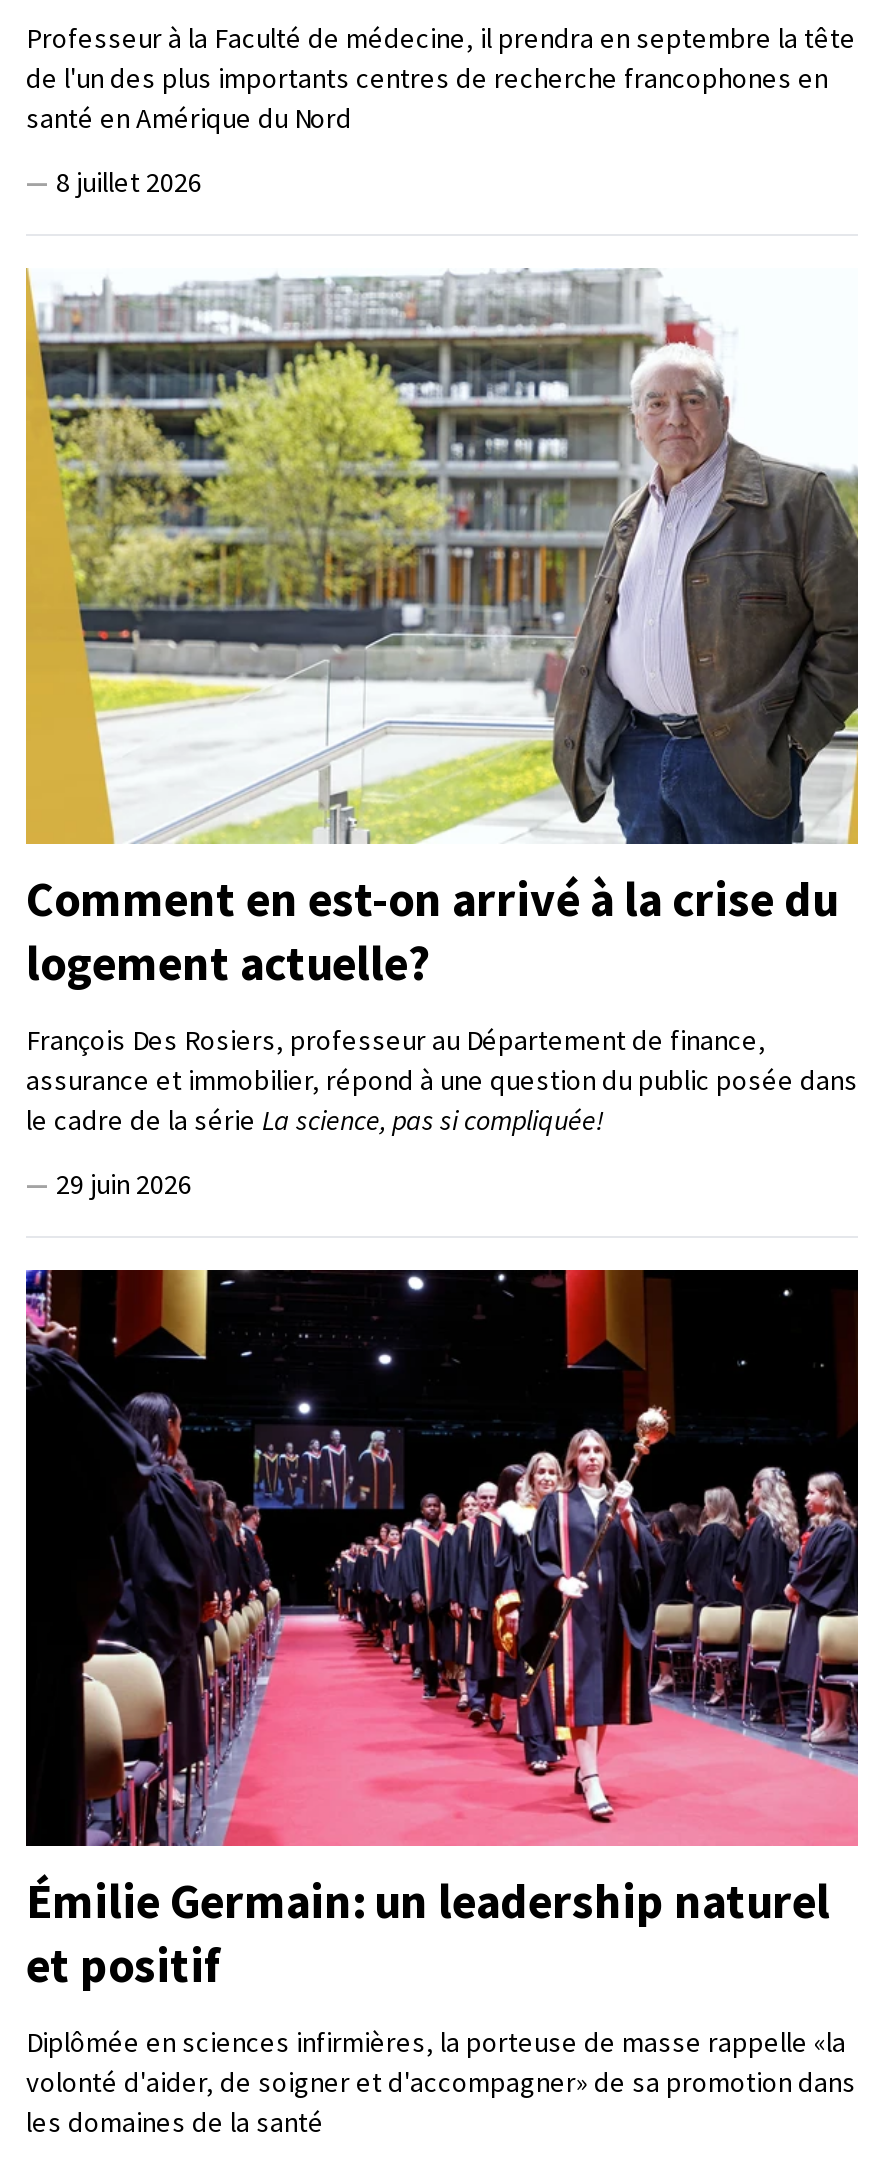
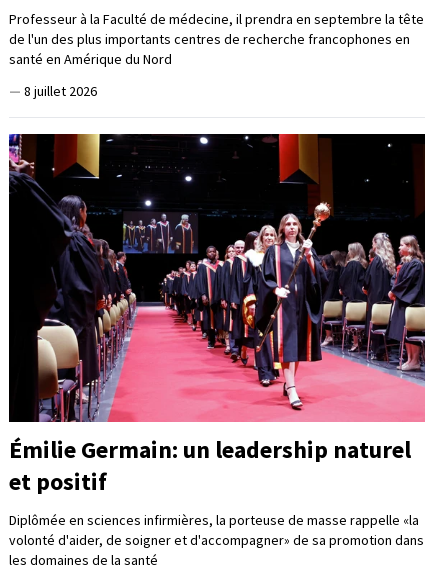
[24,268,860,1202] [image] | Comment en est-on arrivé à la crise du | logement actuelle? | François Des Rosiers, professeur au Département de finance, | assurance et immobilier, répond à une question du public posée dans | le cadre de la série La science, pas si compliquée! | — 29 juin 2026 -> none

